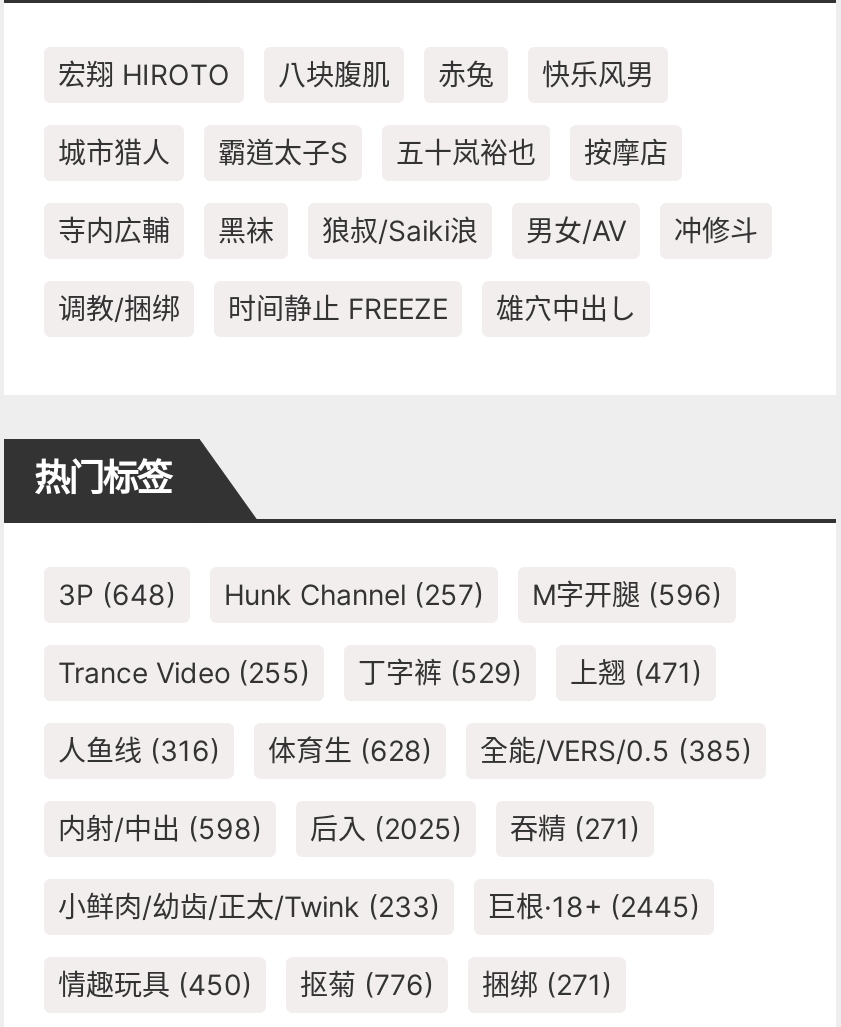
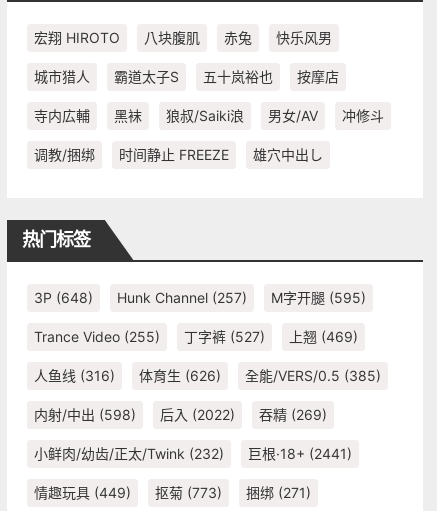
[58,576,722,610] 3P (648) Hunk Channel (257) M字开腿(596) -> [34,288,366,305] 3P (648) Hunk Channel (257) M字开腿(595)
[358,654,522,688] 丁字裤(529) -> [184,327,265,344] 丁字裤(527)
[570,654,702,688] 上翘(471) -> [289,327,358,344] 上翘(469)
[58,732,752,766] 人鱼线(316) 体育生(628) 全能/VERS/0.5 (385) -> [34,366,381,383] 人鱼线(316) 体育生(626) 全能/VERS/0.5 (385)
[310,810,462,844] 后入(2025) -> [160,405,235,422] 后入(2022)
[510,810,640,844] 吞精(271) -> [259,405,327,422] 吞精(269)
[58,888,440,922] 小鲜肉/幼齿/正太/Twink (233) -> [34,444,224,461] 小鲜肉/幼齿/正太/Twink (232)
[488,888,700,922] 巨根·18+ (2445) -> [248,444,352,461] 巨根·18+ (2441)
[58,966,252,1000] 情趣玩具(450) -> [34,483,131,500] 情趣玩具(449)
[300,966,434,1000] 抠菊(776) -> [155,483,222,500] 抠菊(773)

